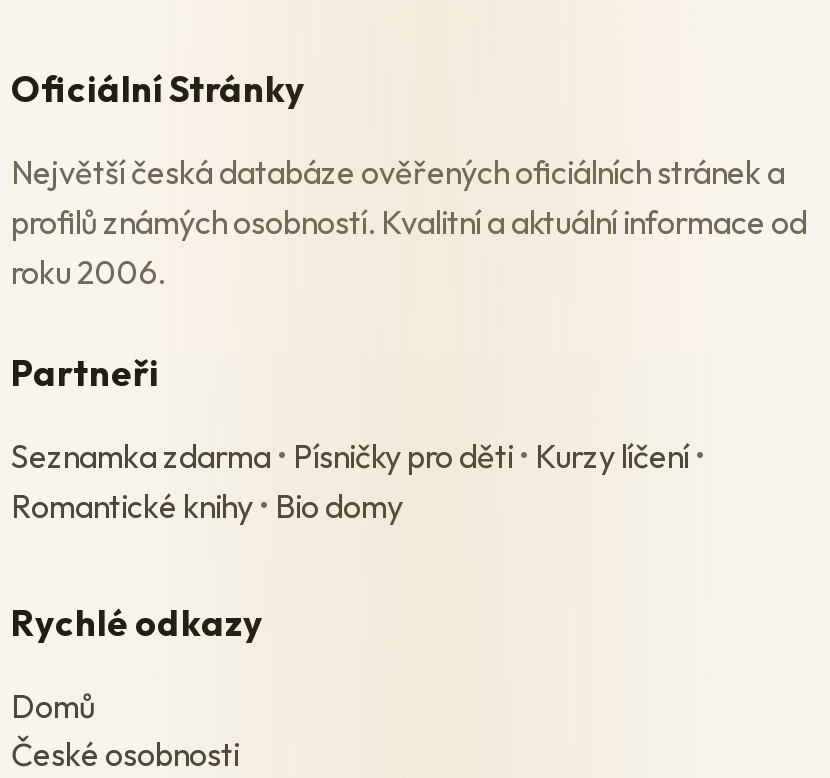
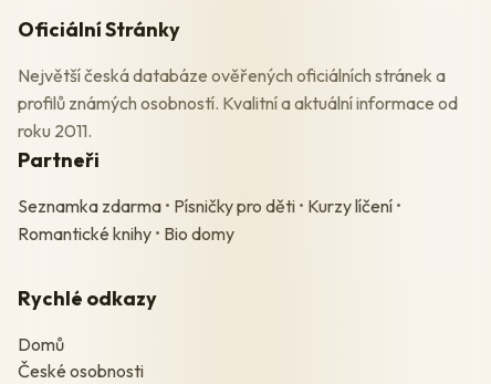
[11,251,165,291] roku 2006. -> [18,119,92,141] roku 2011.

